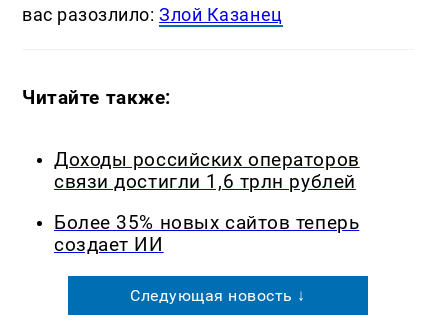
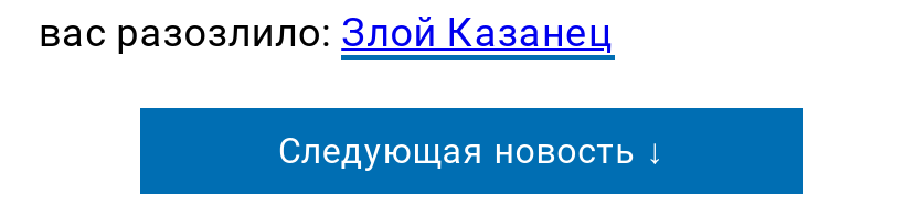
[22,86,360,256] Читайте также: | Доходы российских операторов | связи достигли 1,6 трлн рублей | Более 35% новых сайтов теперь | создает ИИ -> none

